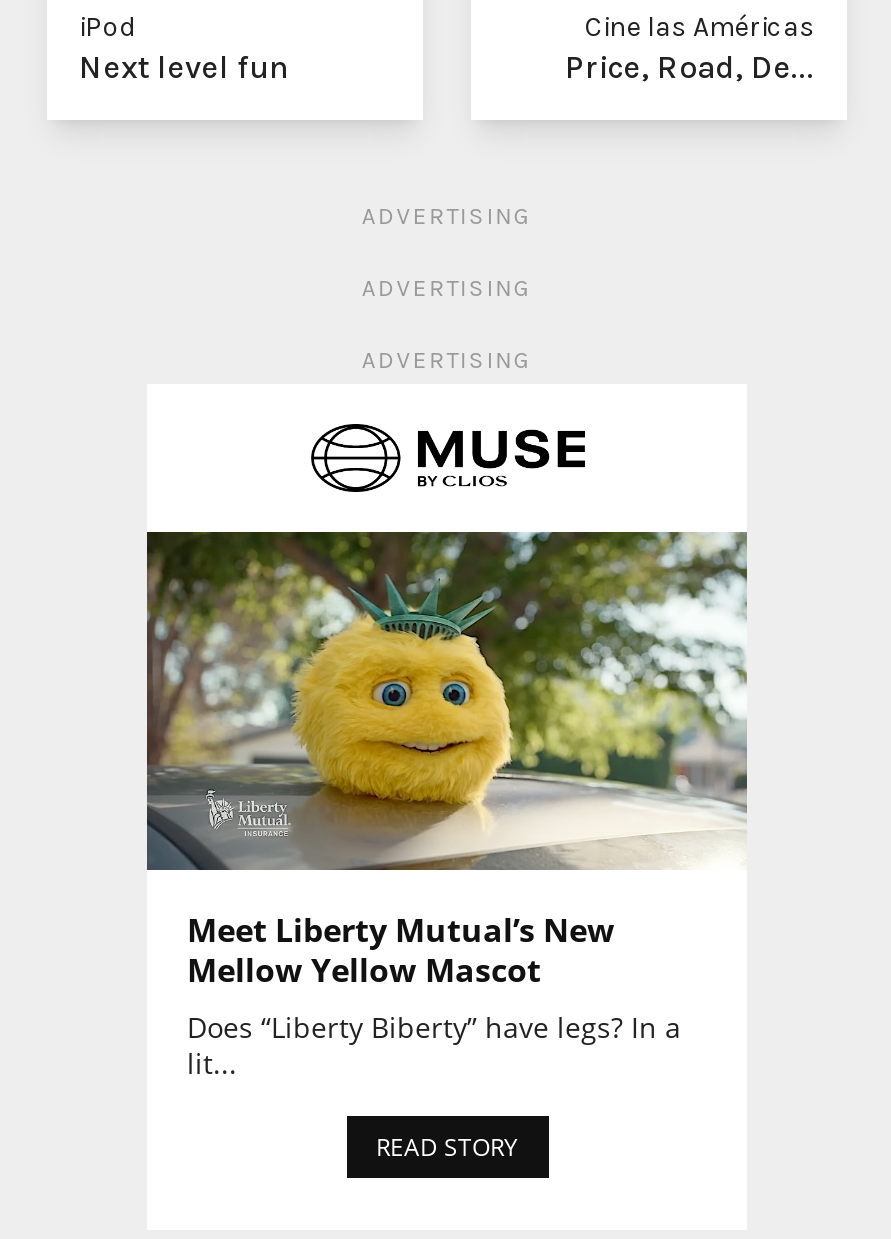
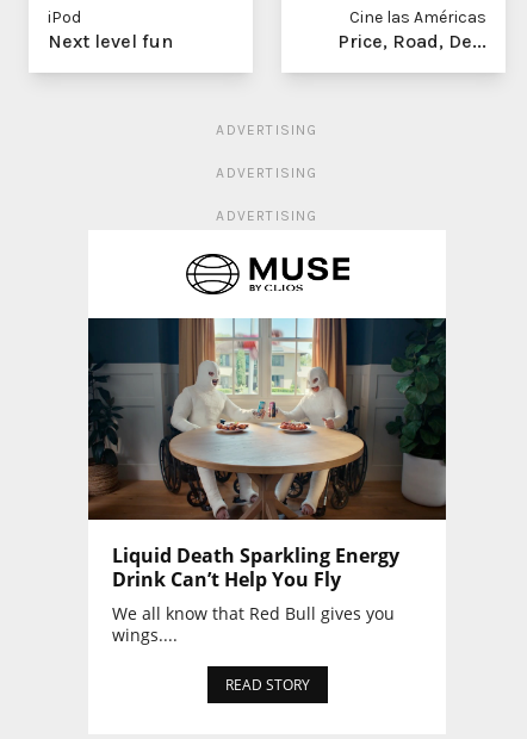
[145,530,747,1081] [image] | Meet Liberty Mutual’s New | Mellow Yellow Mascot | Does “Liberty Biberty” have legs? In a | lit... -> [87,317,447,646] [image] | Liquid Death Sparkling Energy | Drink Can’t Help You Fly | We all know that Red Bull gives you | wings....

